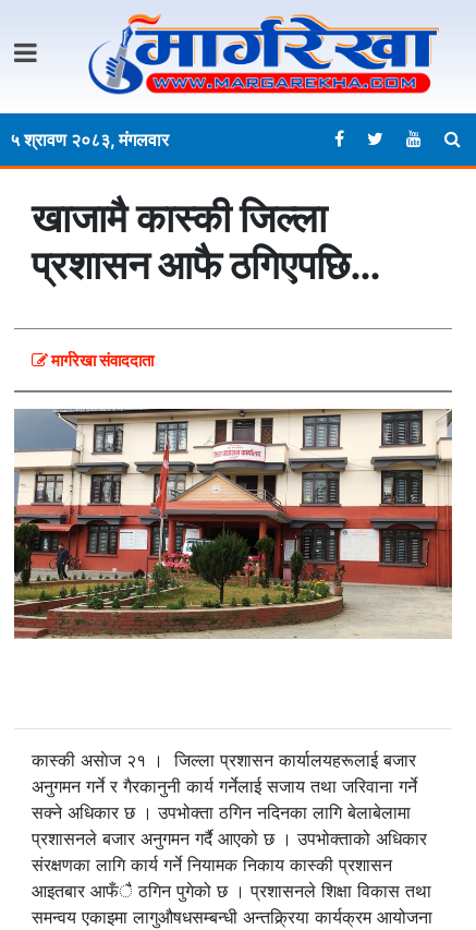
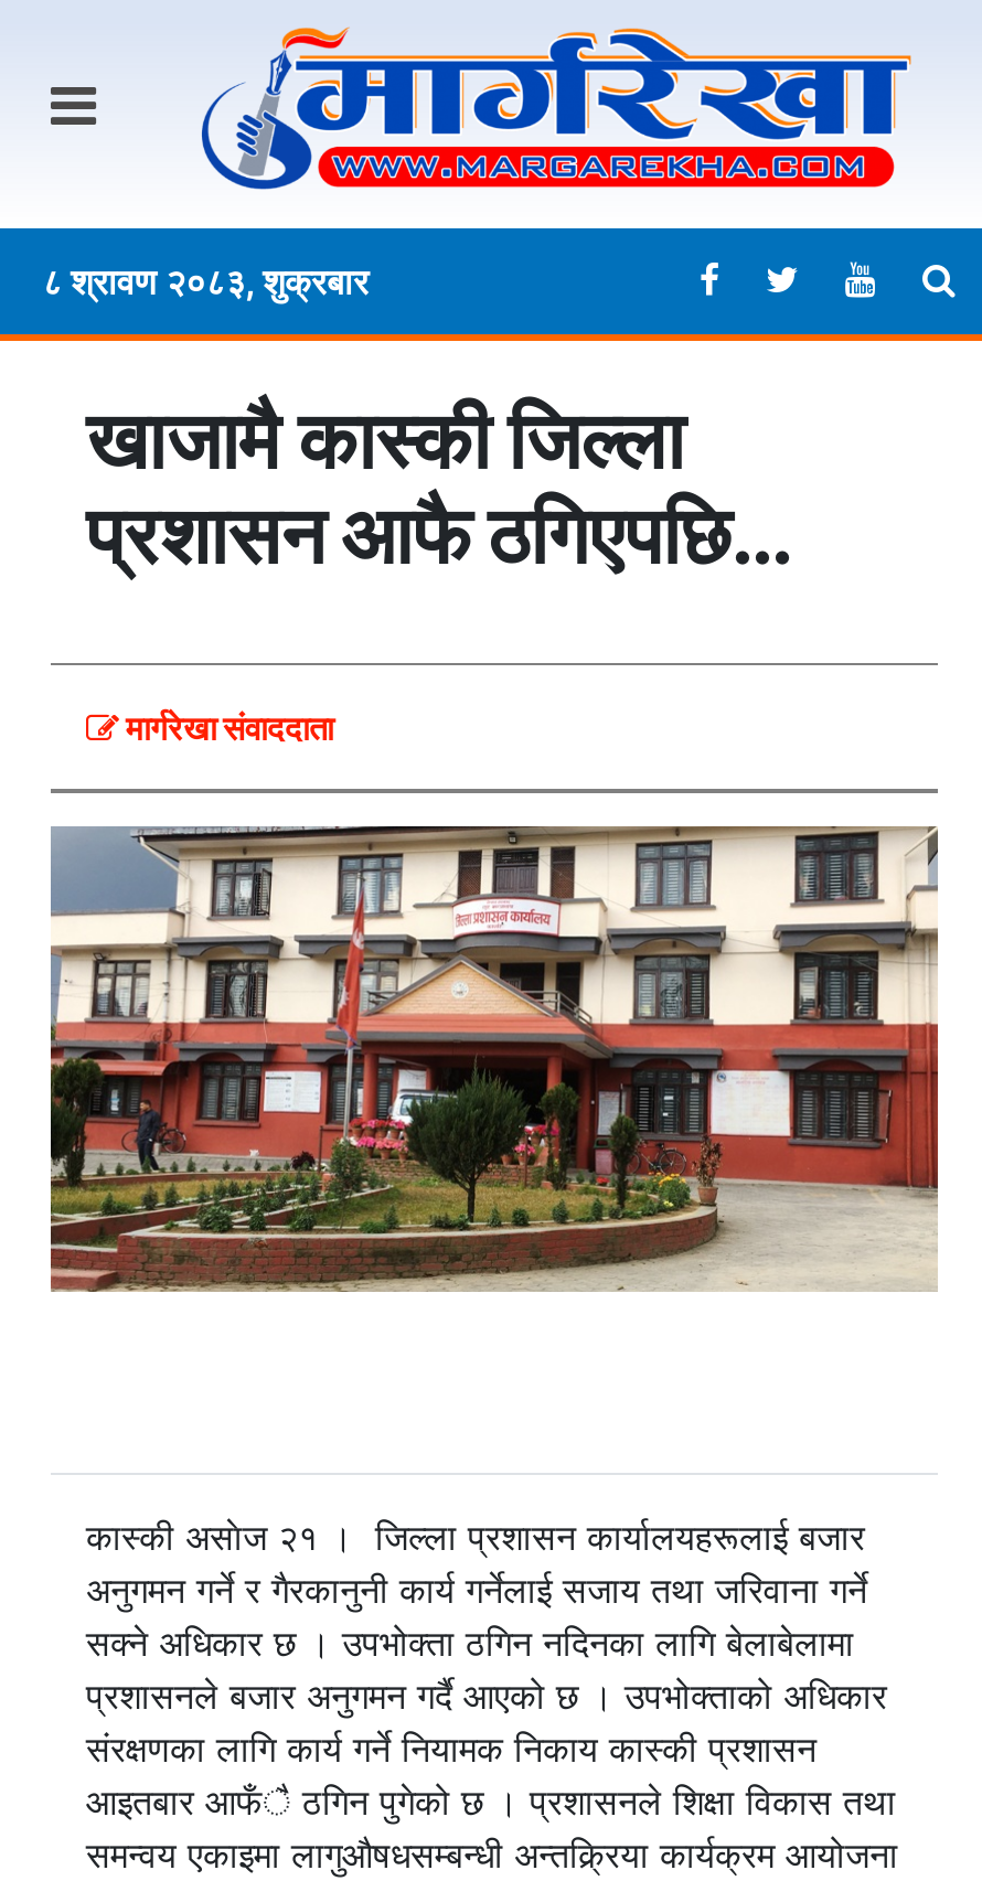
[10,129,169,151] ५ श्रावण २०८३, मंगलवार -> [42,260,369,304] ८ श्रावण २०८३, शुक्रबार

